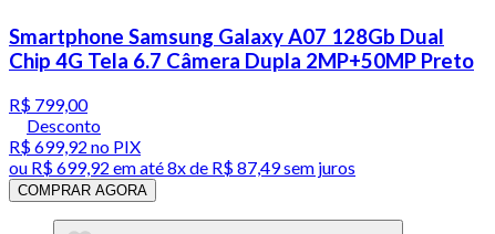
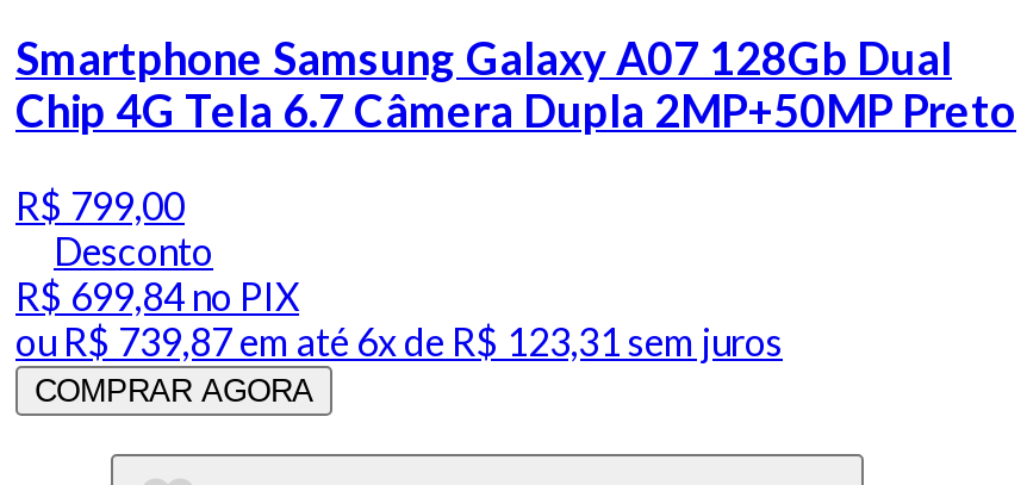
[9,136,141,157] R$ 699,92 no PIX -> [15,273,299,318] R$ 699,84 no PIX
[9,157,355,178] ou R$ 699,92 em até 8x de R$ 87,49 sem juros -> [15,318,783,364] ou R$ 739,87 em até 6x de R$ 123,31 sem juros

